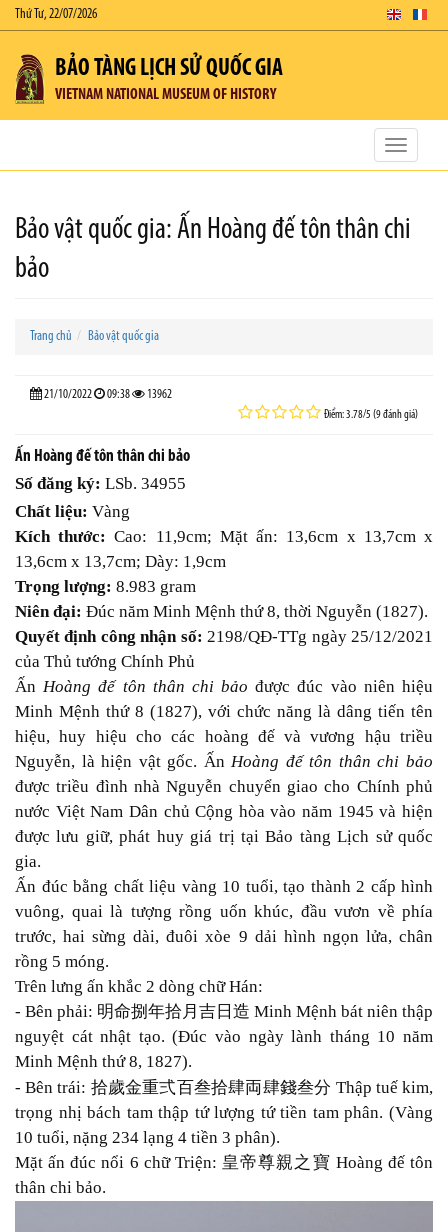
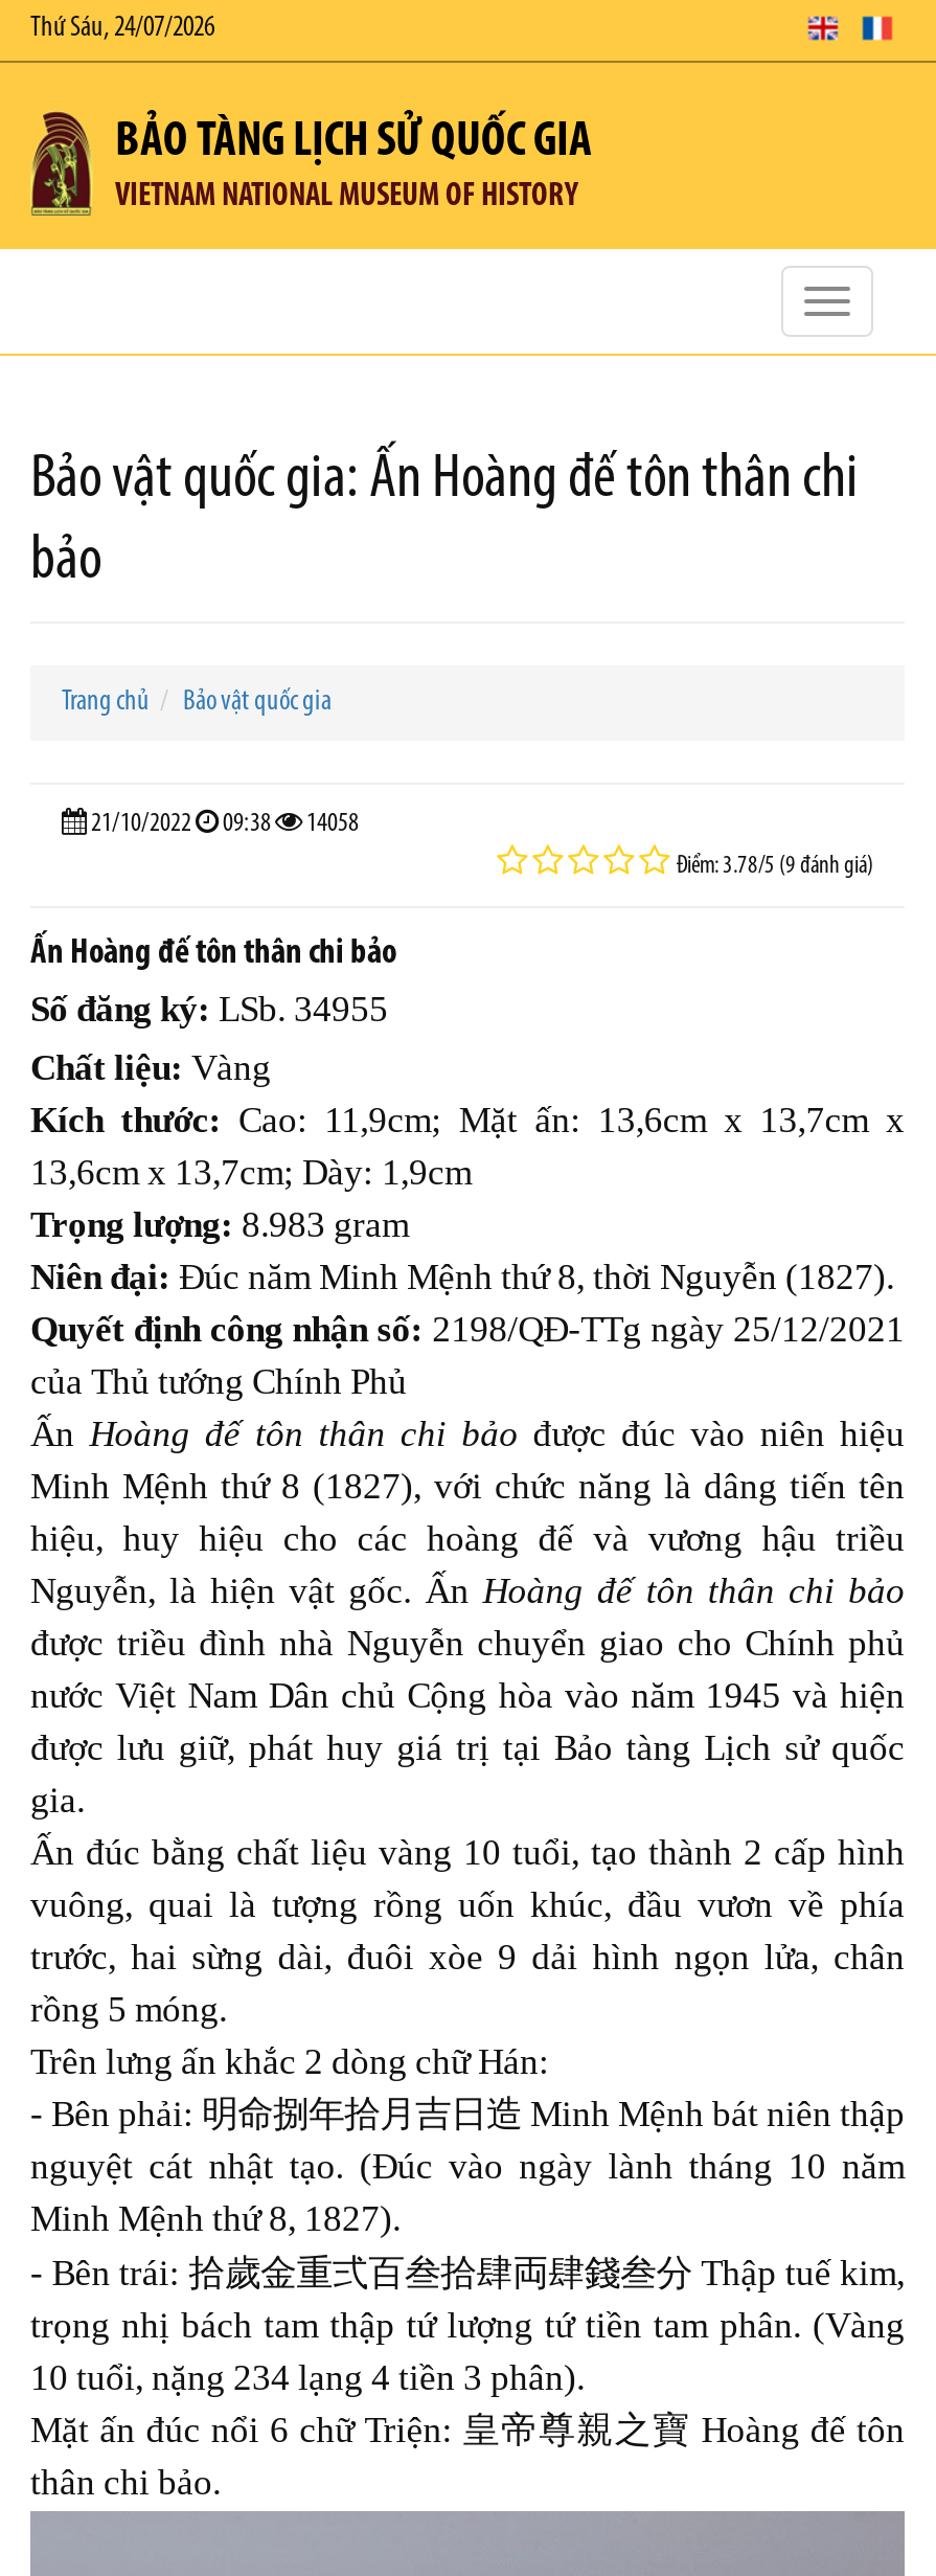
[15,7,97,22] Thứ Tư, 22/07/2026 -> [30,13,214,44] Thứ Sáu, 24/07/2026
[42,388,172,401] 21/10/2022 09:38 13962 -> [87,810,359,837] 21/10/2022 09:38 14058

